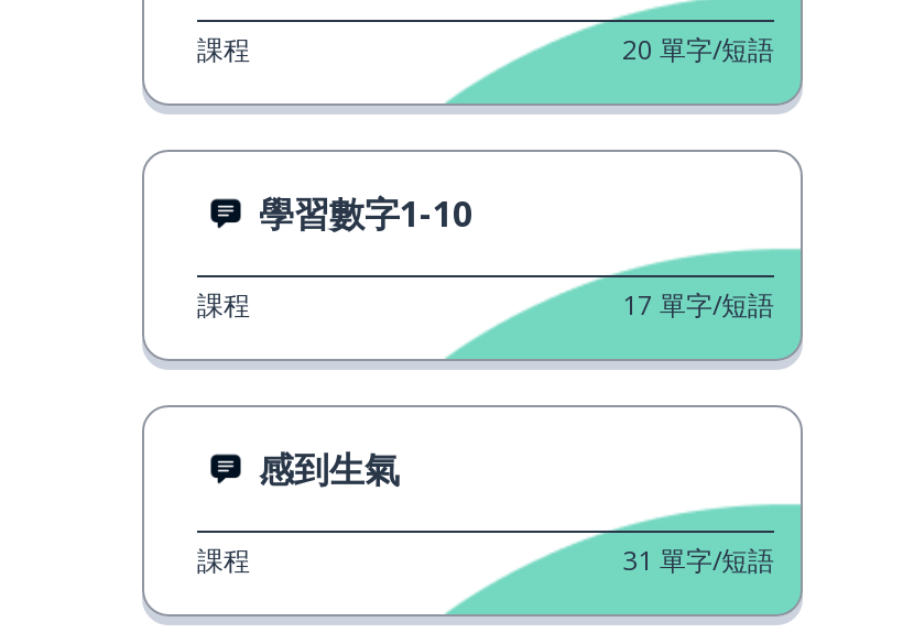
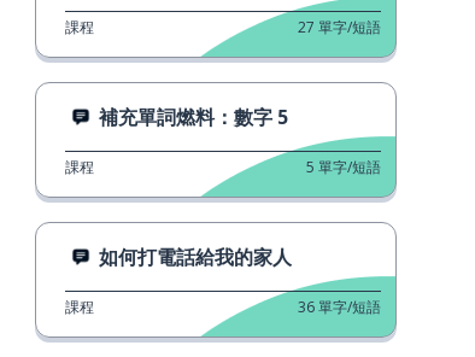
[622,30,774,68] 20 單字/短語 -> [298,17,381,37] 27 單字/短語
[259,189,472,237] 學習數字1-10 -> [99,103,288,130] 補充單詞燃料：數字 5
[622,286,774,323] 17 單字/短語 -> [306,157,381,177] 5 單字/短語
[259,444,400,493] 感到生氣 -> [99,243,292,270] 如何打電話給我的家人
[622,541,774,579] 31 單字/短語 -> [298,296,381,317] 36 單字/短語

